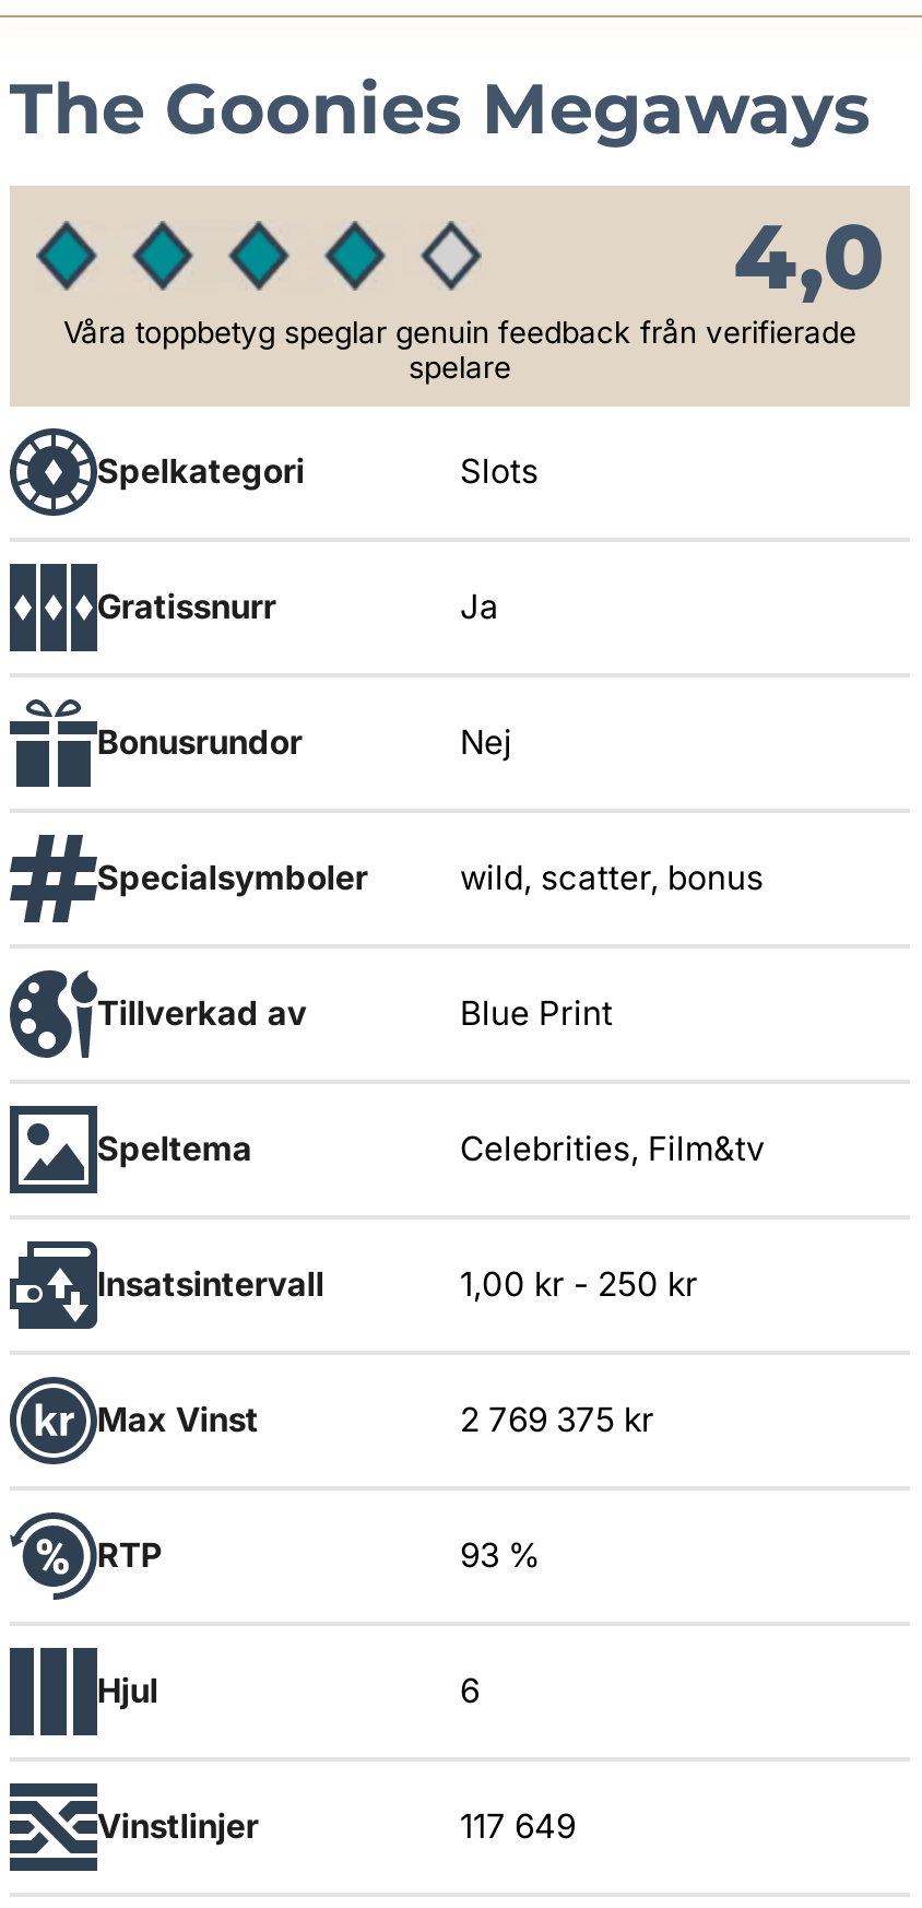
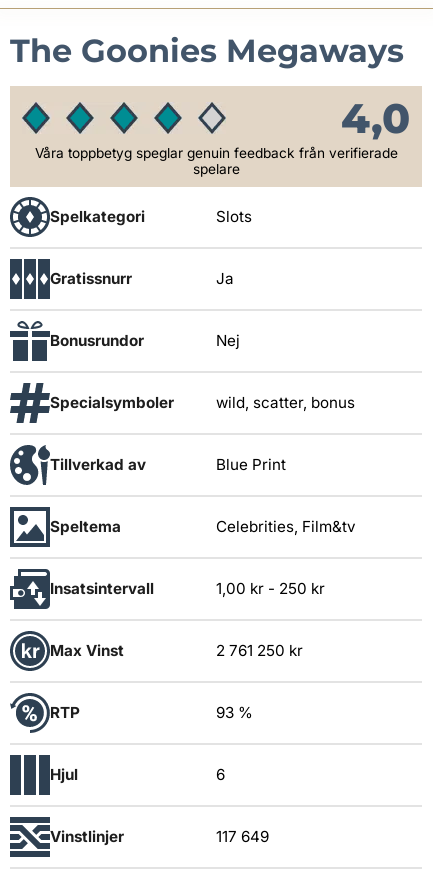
[460,1399,654,1440] 2 769 375 kr -> [216,641,303,660] 2 761 250 kr

